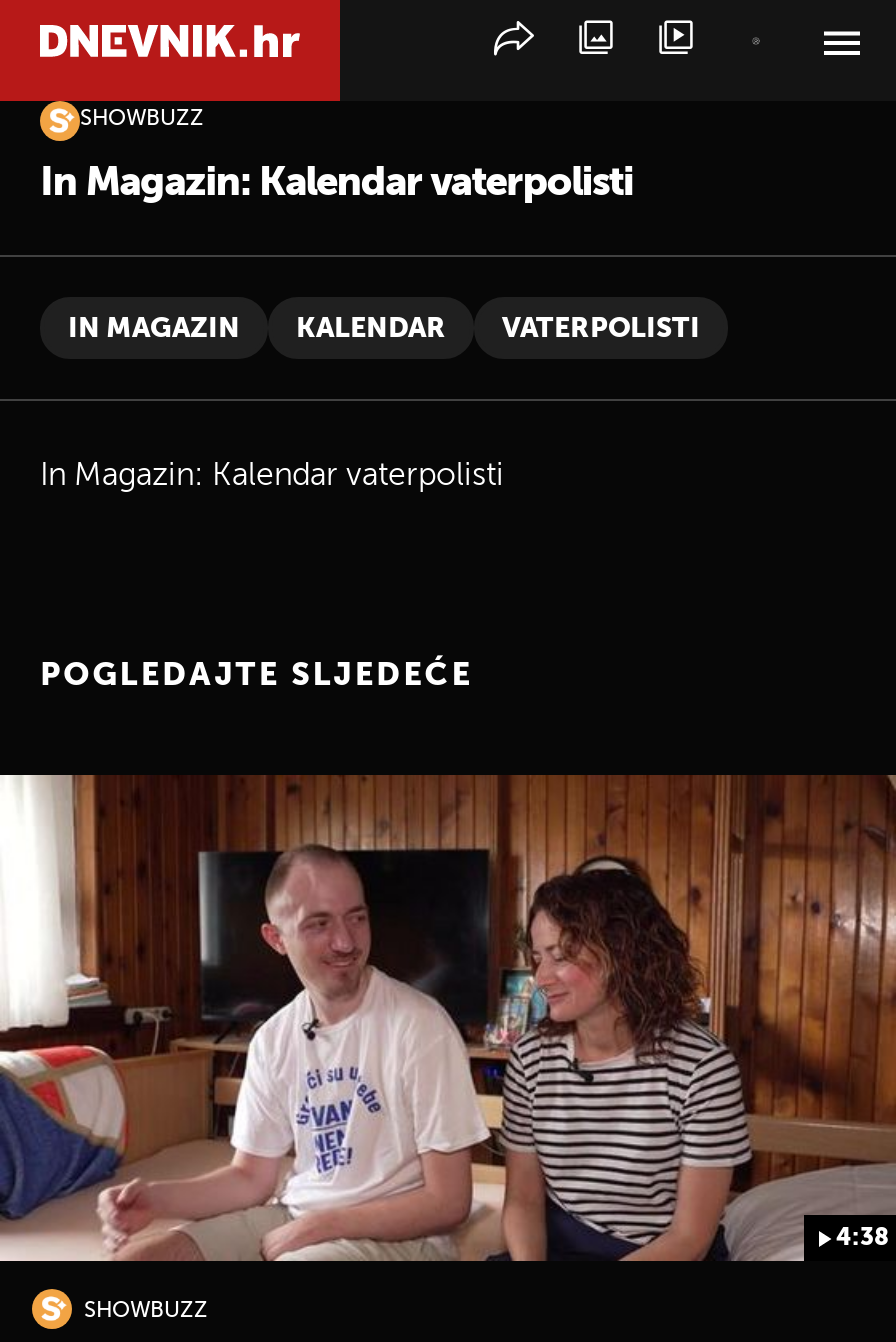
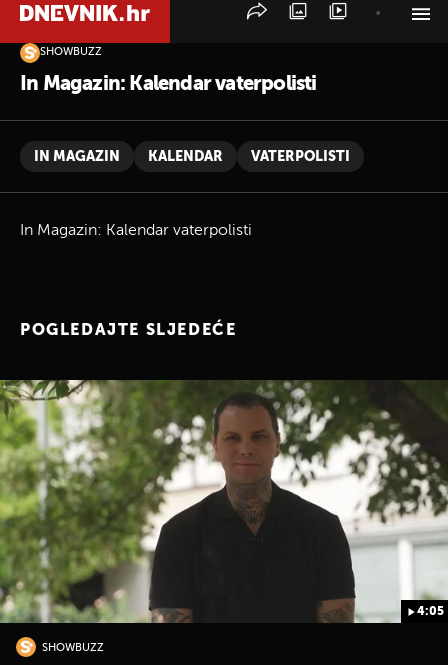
[6,773,890,1263] [image] | 4:38 -> [3,379,445,624] [image] | 4:05

